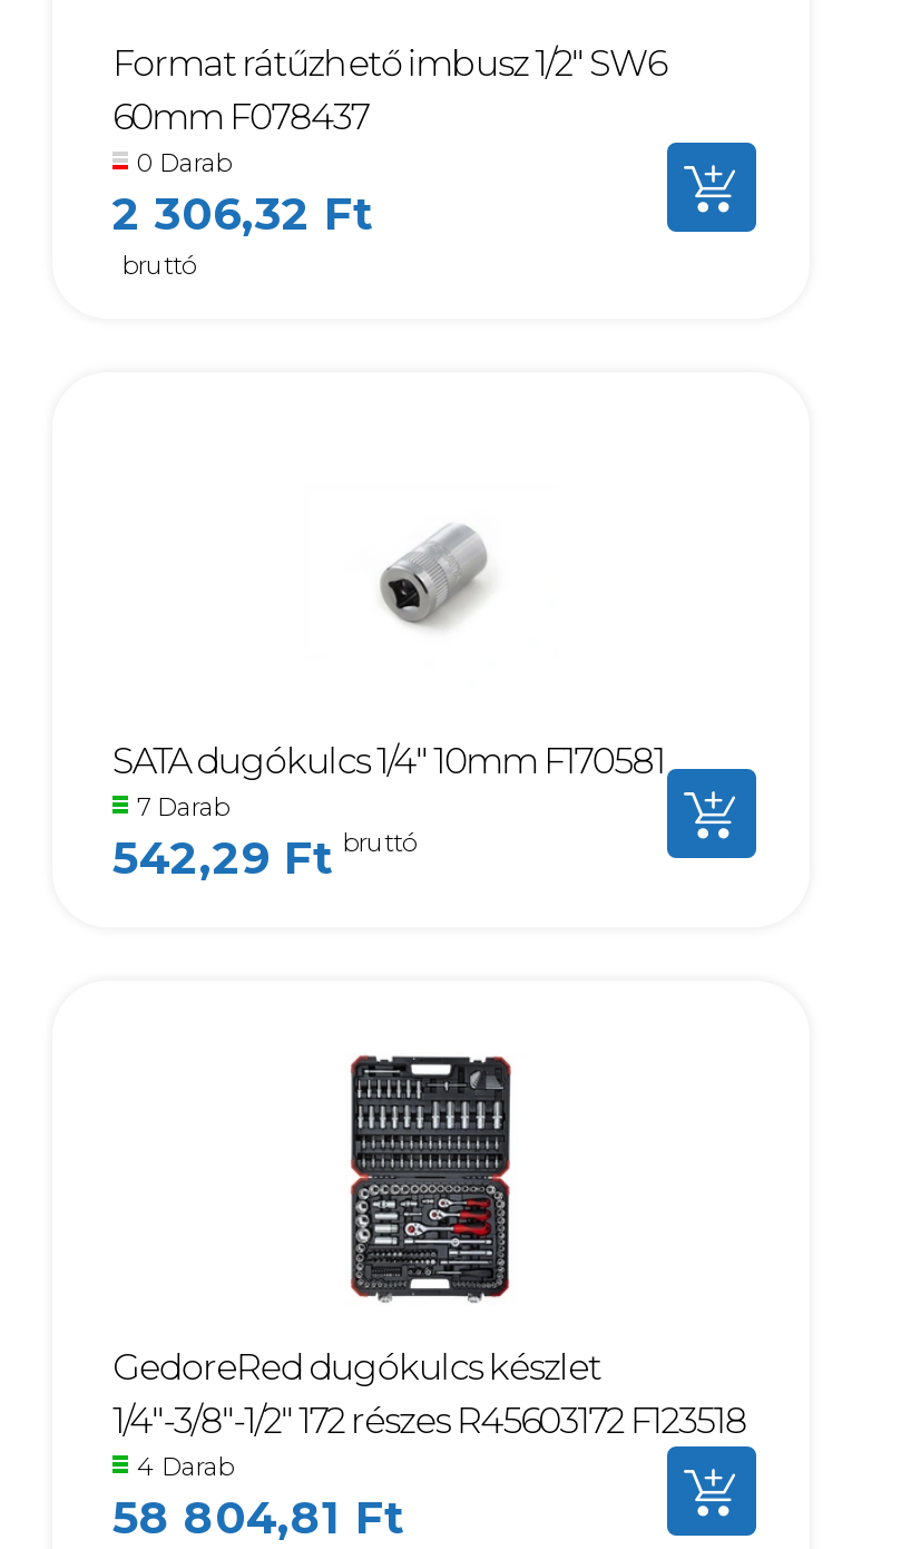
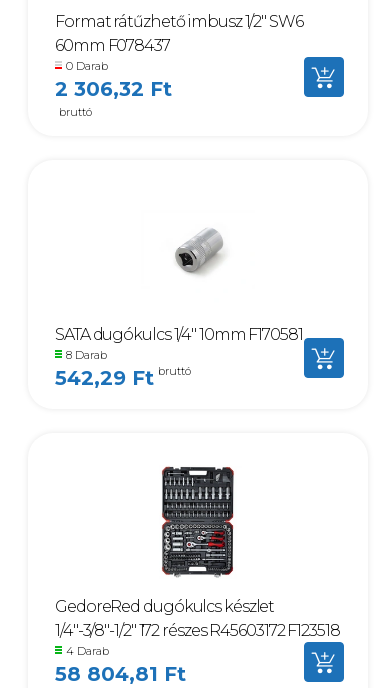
[137,791,228,822] 7 Darab -> [66,348,107,362] 8 Darab

